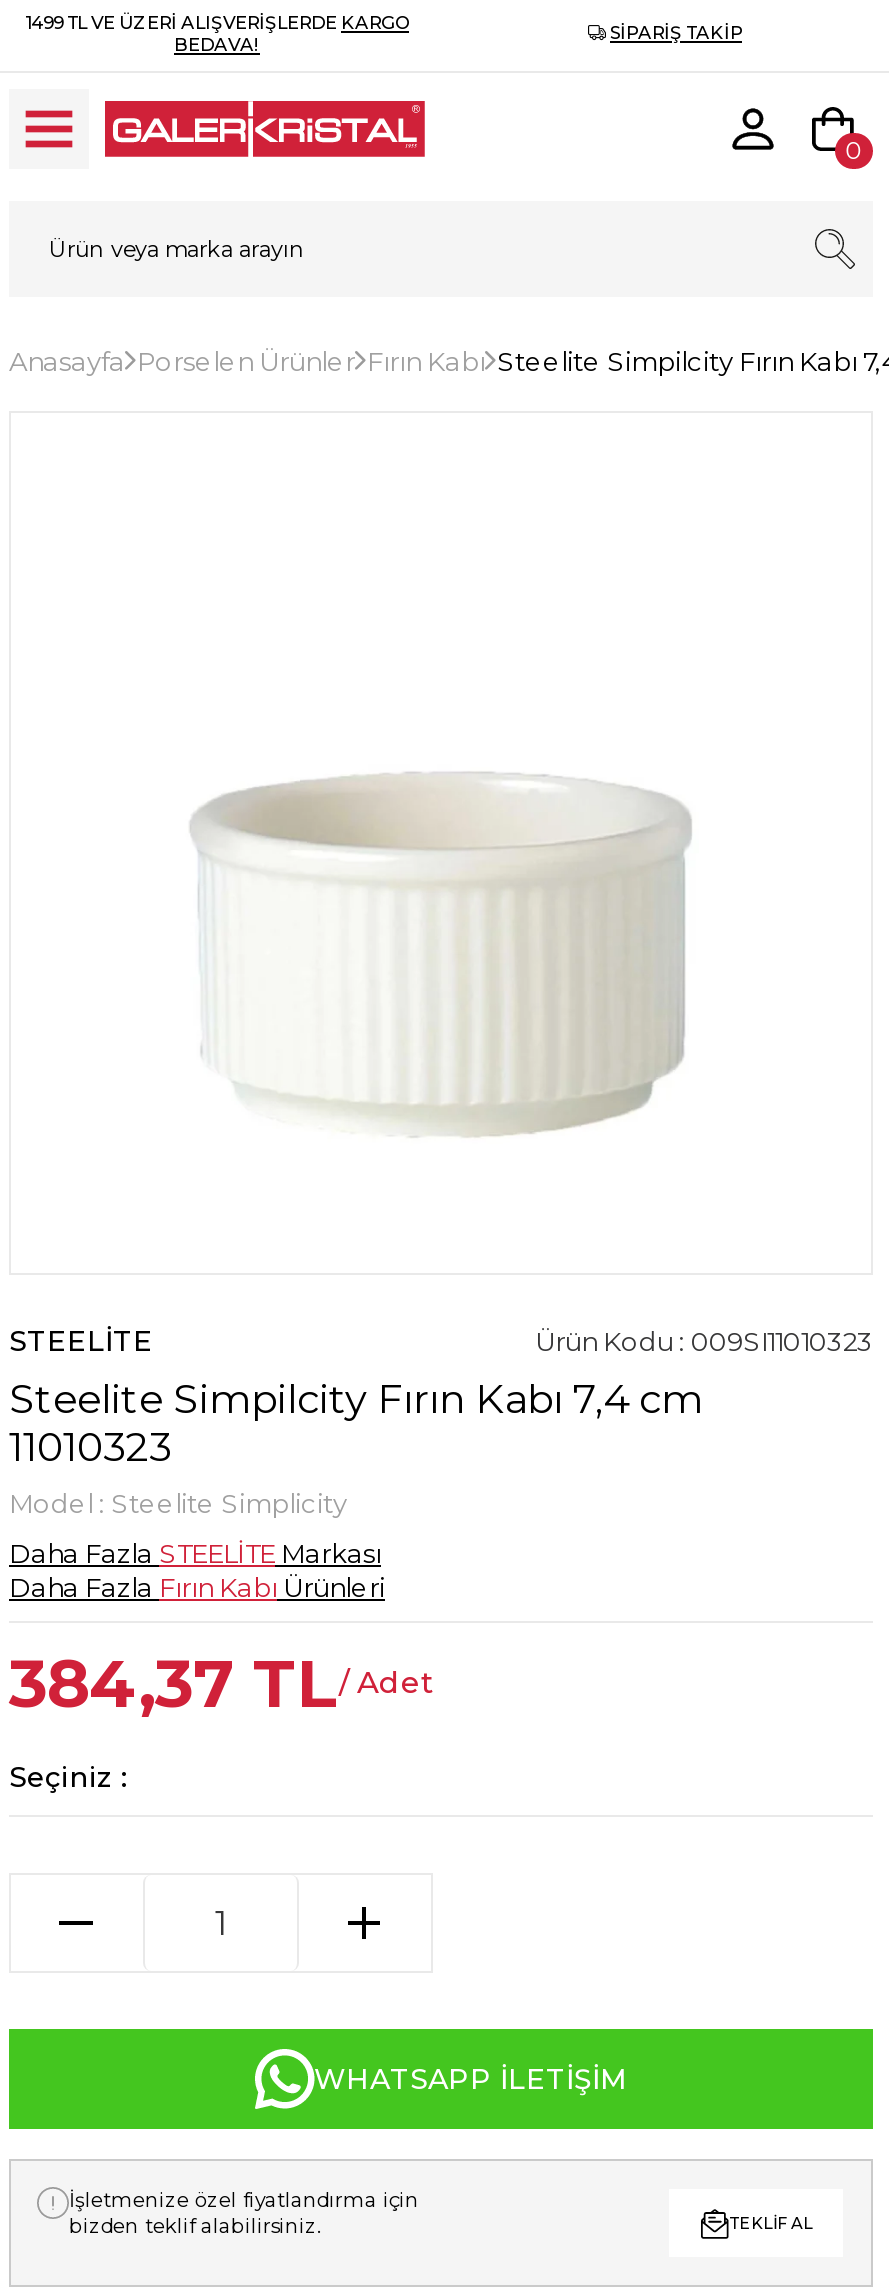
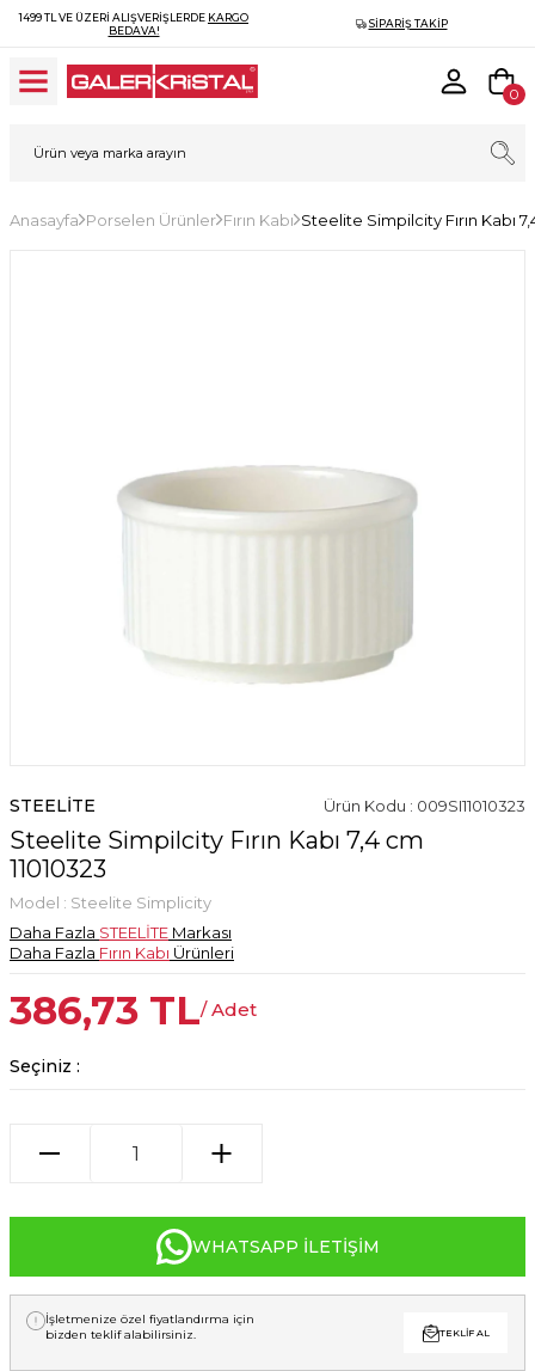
[9,1643,433,1723] 384,37 TL/ Adet -> [10,986,257,1034] 386,73 TL/ Adet

